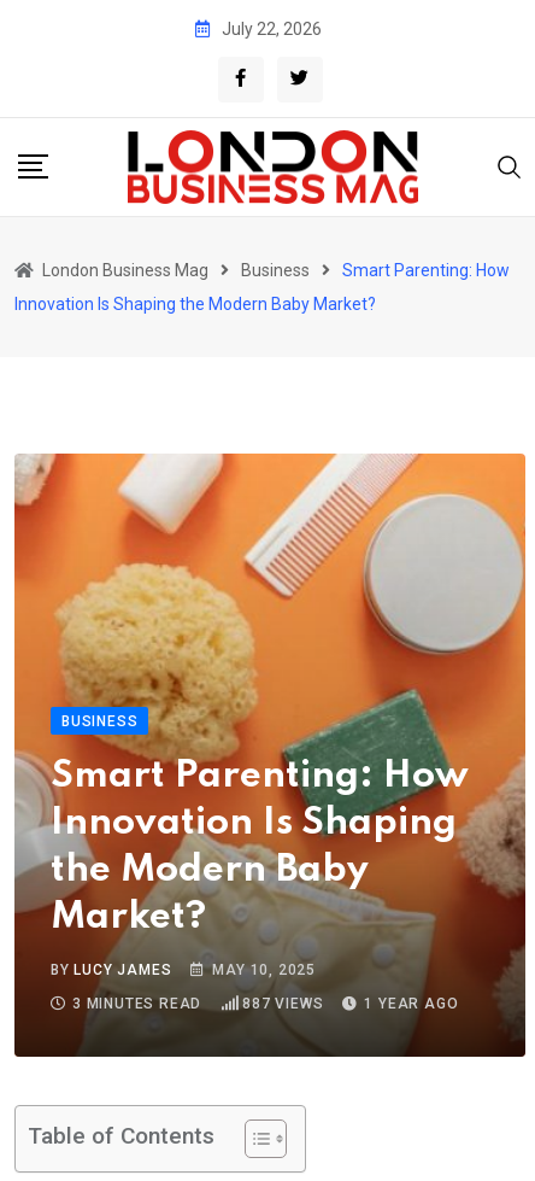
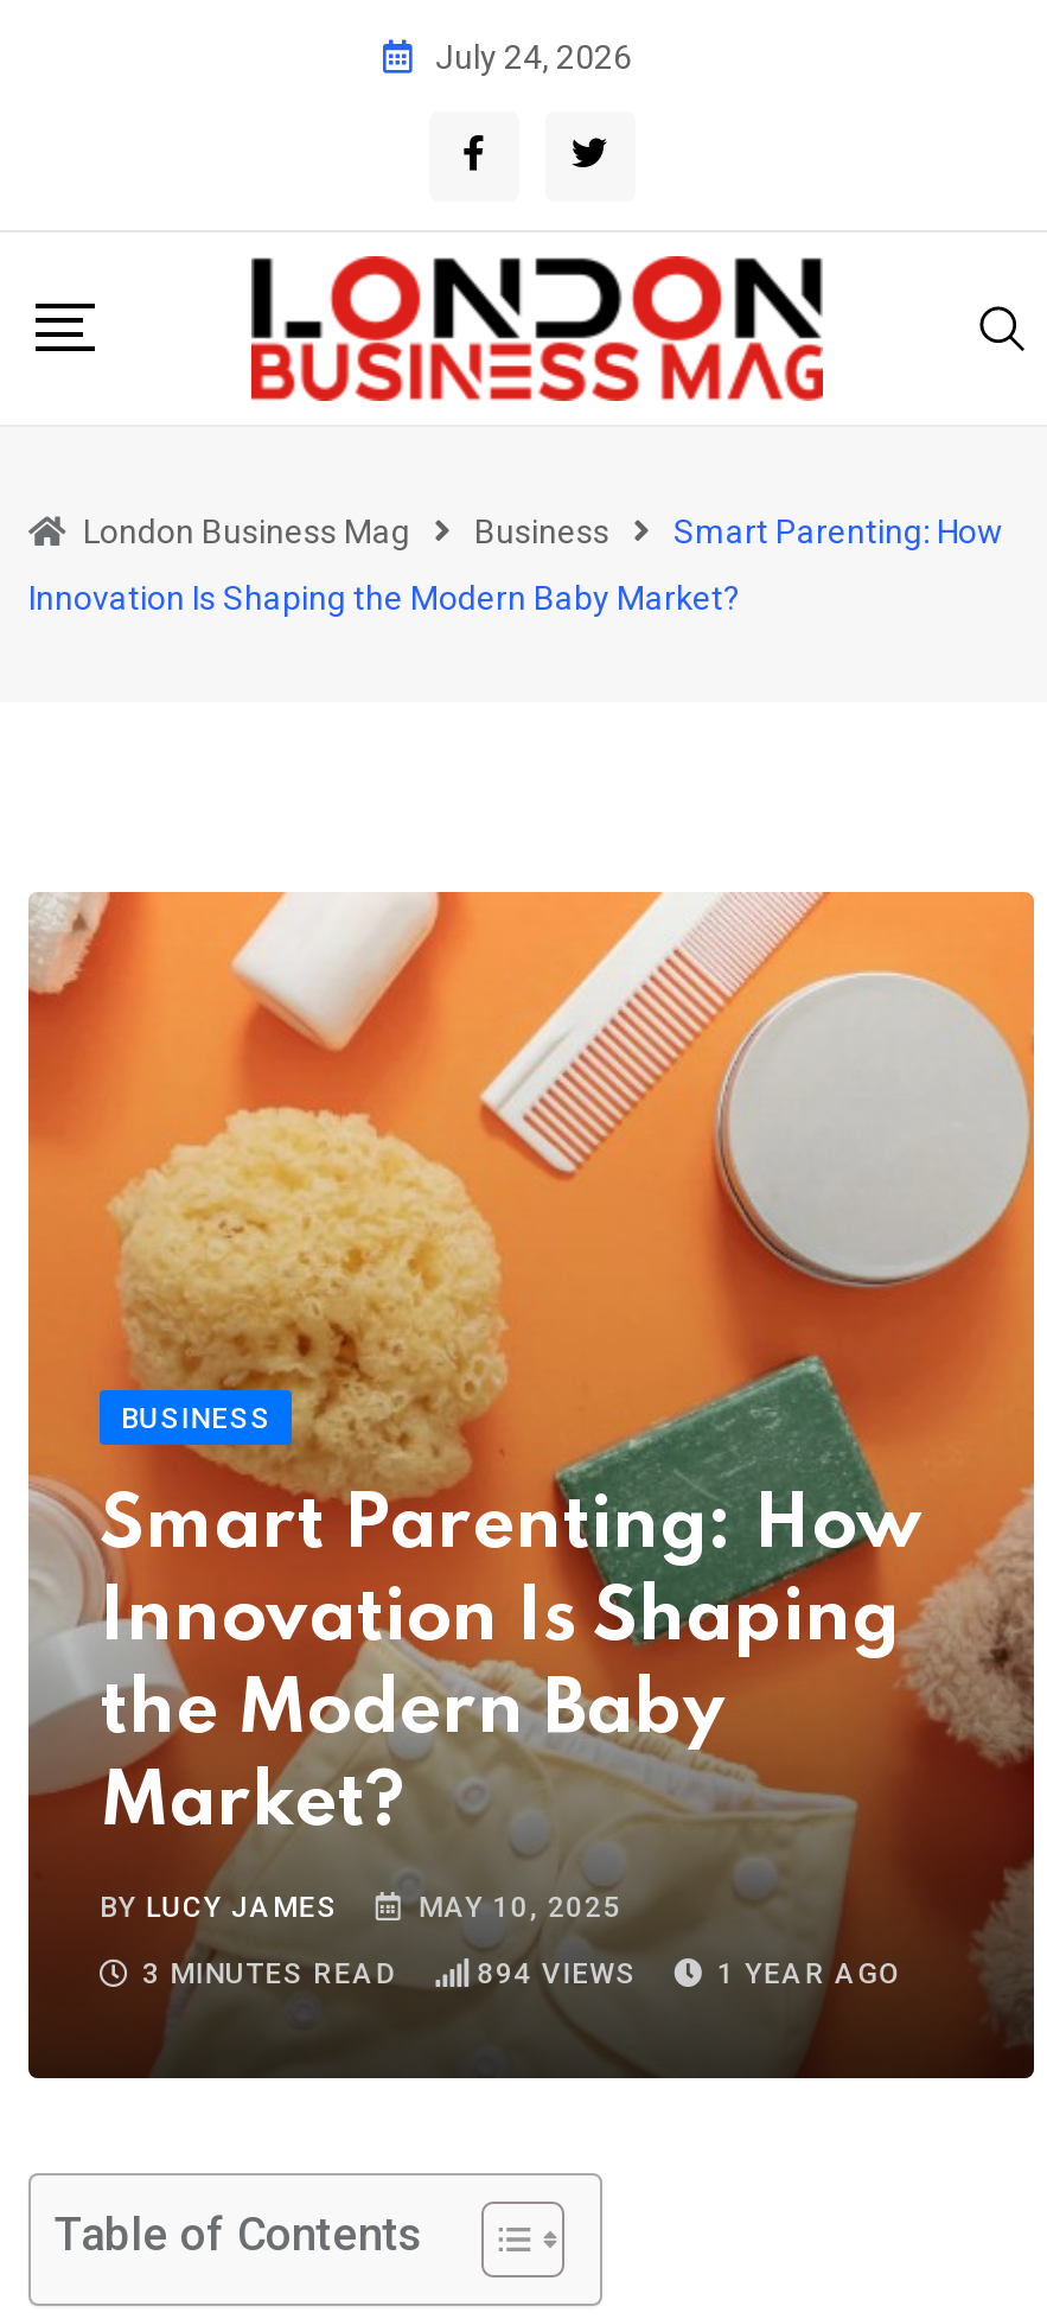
[221,19,321,38] July 22, 2026 -> [435,37,632,75] July 24, 2026
[242,996,323,1013] 887 VIEWS -> [477,1958,637,1992] 894 VIEWS

